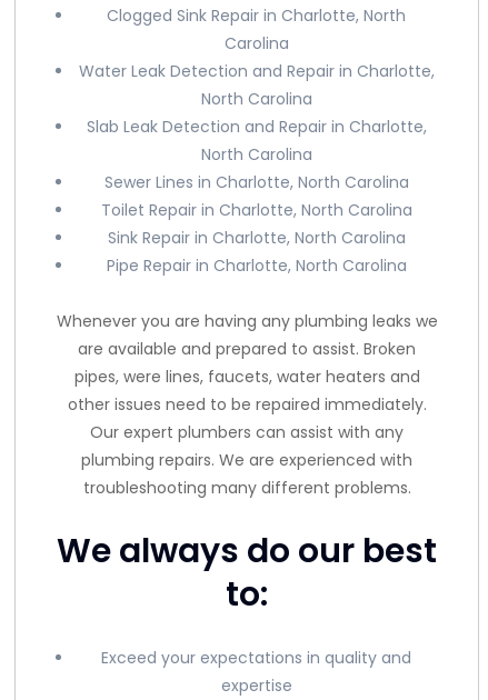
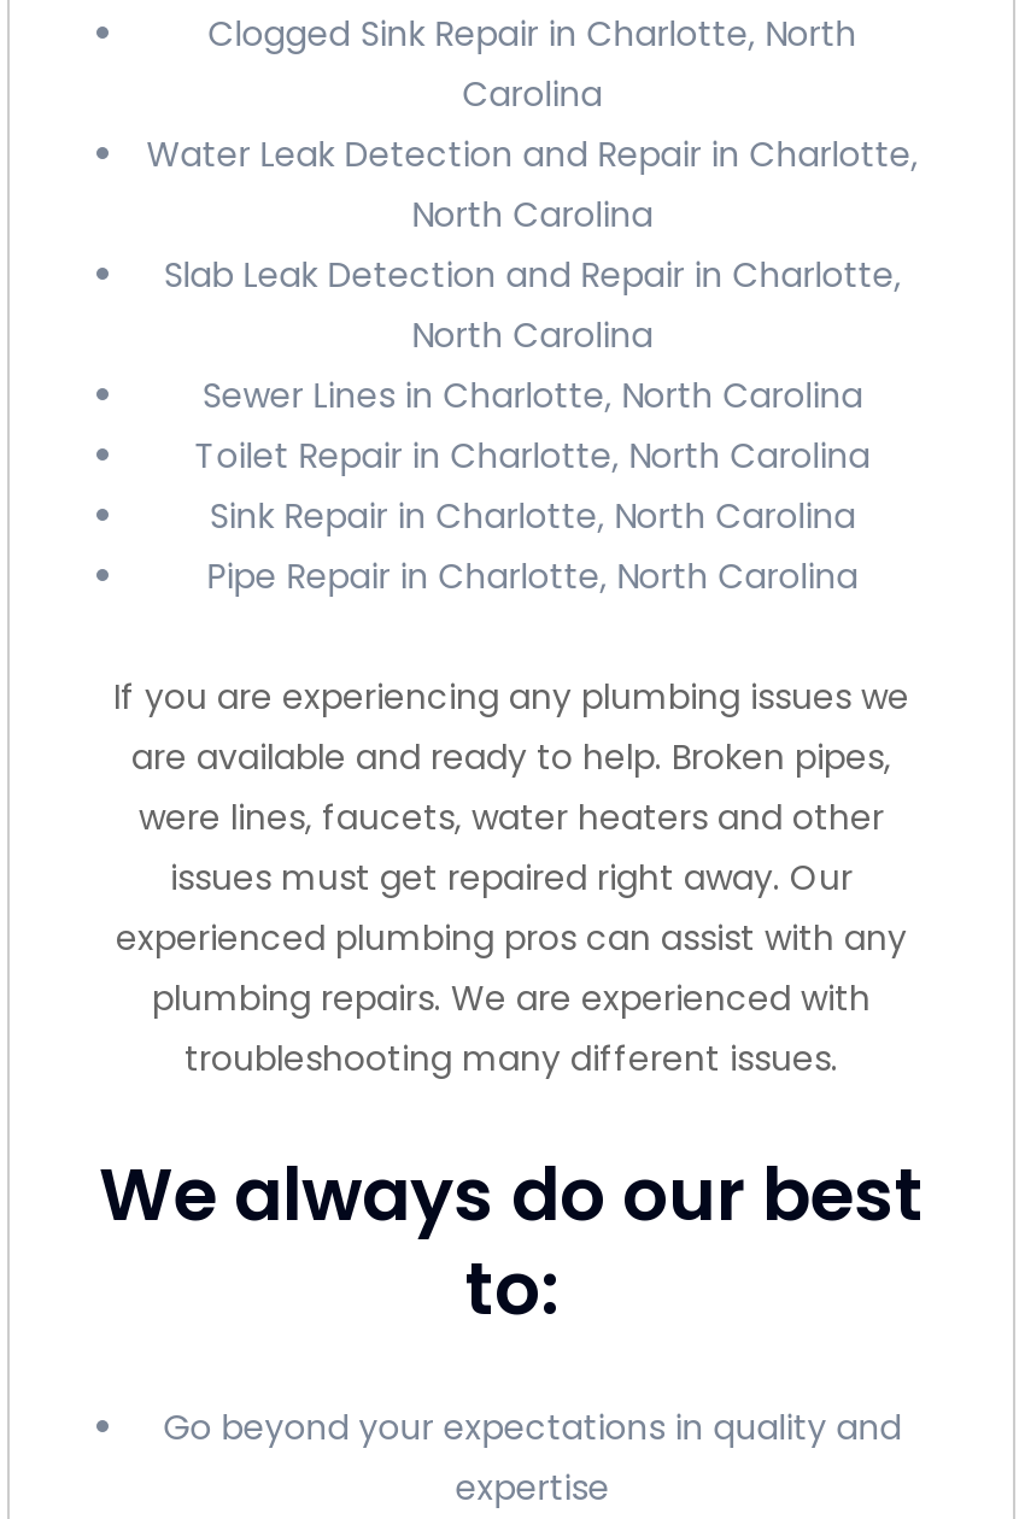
[56,309,437,443] Whenever you are having any plumbing leaks we | are available and prepared to assist. Broken | pipes, were lines, faucets, water heaters and | other issues need to be repaired immediately. | Our expert plumbers can assist with any -> [113,671,909,961] If you are experiencing any plumbing issues we | are available and ready to help. Broken pipes, | were lines, faucets, water heaters and other | issues must get repaired right away. Our | experienced plumbing pros can assist with any
[83,476,411,498] troubleshooting many different problems. -> [184,1033,838,1081] troubleshooting many different issues.
[101,646,412,668] Exceed your expectations in quality and -> [164,1402,902,1450] Go beyond your expectations in quality and

